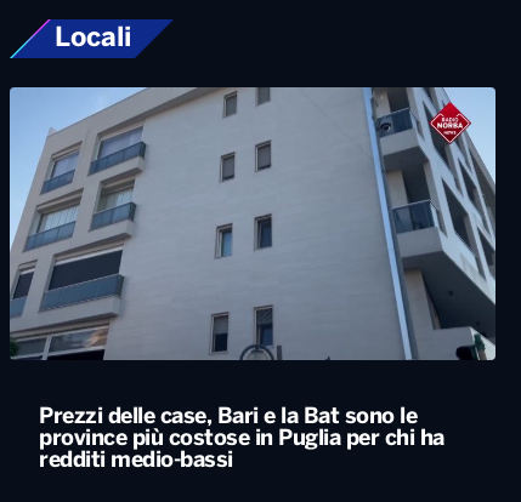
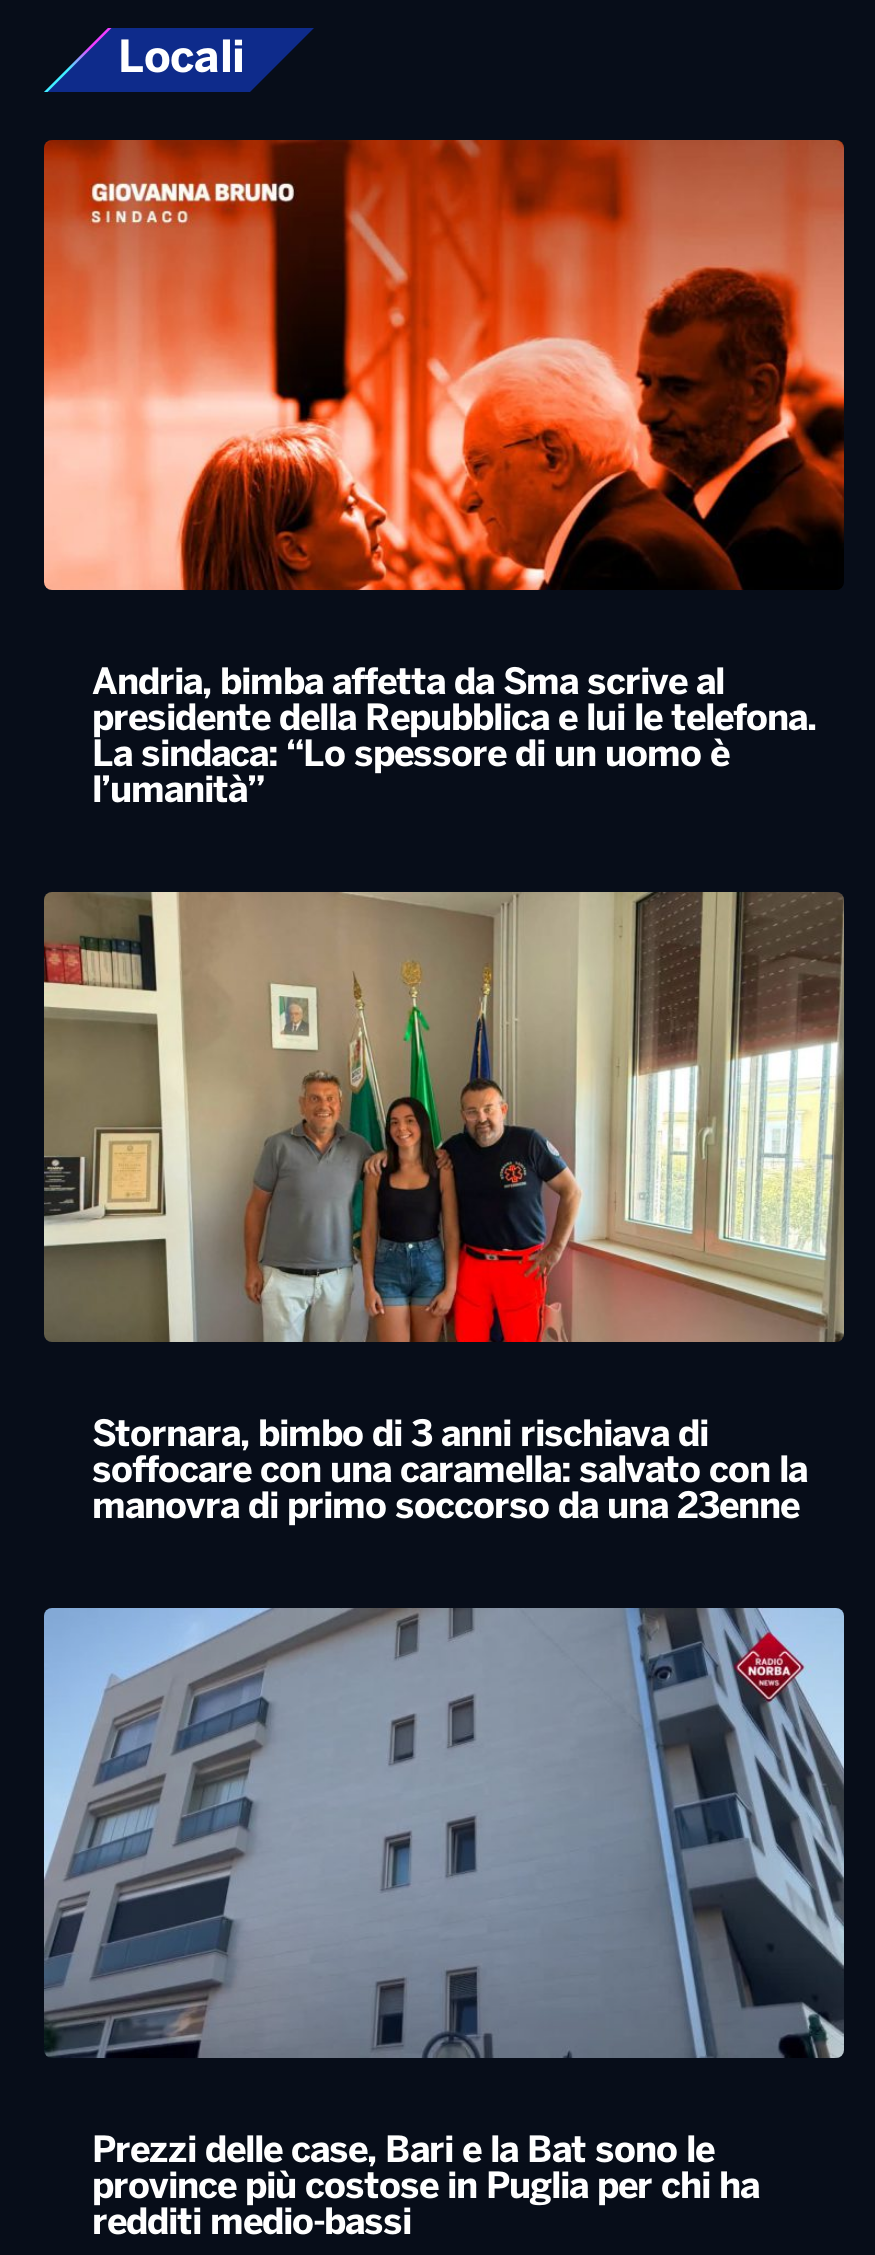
none -> [42,138,846,810] [image] | Andria, bimba affetta da Sma scrive al | presidente della Repubblica e lui le telefona. | La sindaca: “Lo spessore di un uomo è | l’umanità”
none -> [42,890,846,1526] [image] | Stornara, bimbo di 3 anni rischiava di | soffocare con una caramella: salvato con la | manovra di primo soccorso da una 23enne

